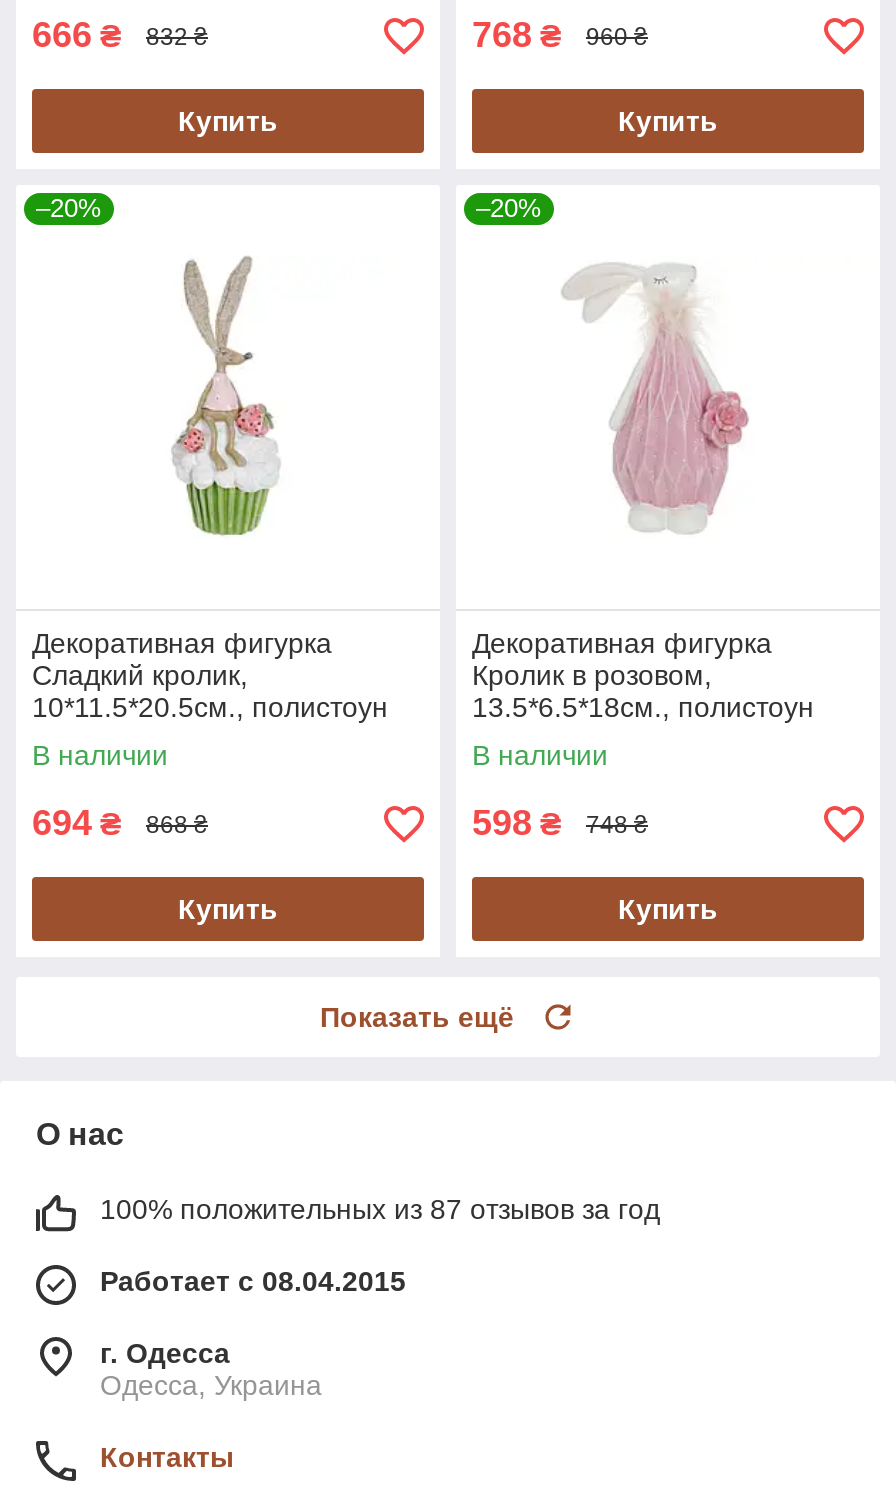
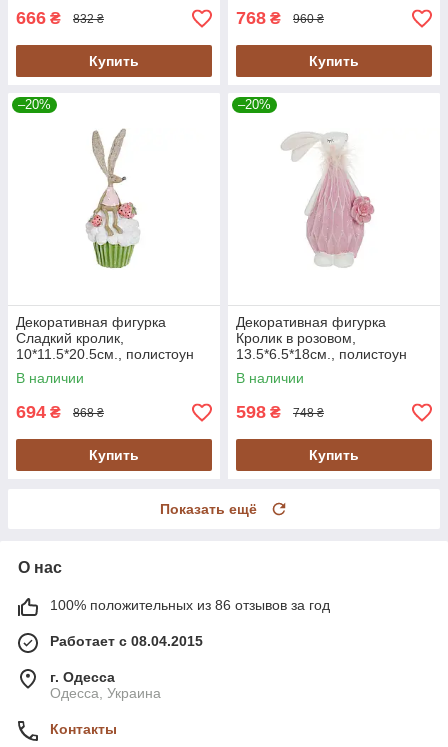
[100,1193,660,1225] 100% положительных из 87 отзывов за год -> [50,597,330,613] 100% положительных из 86 отзывов за год

